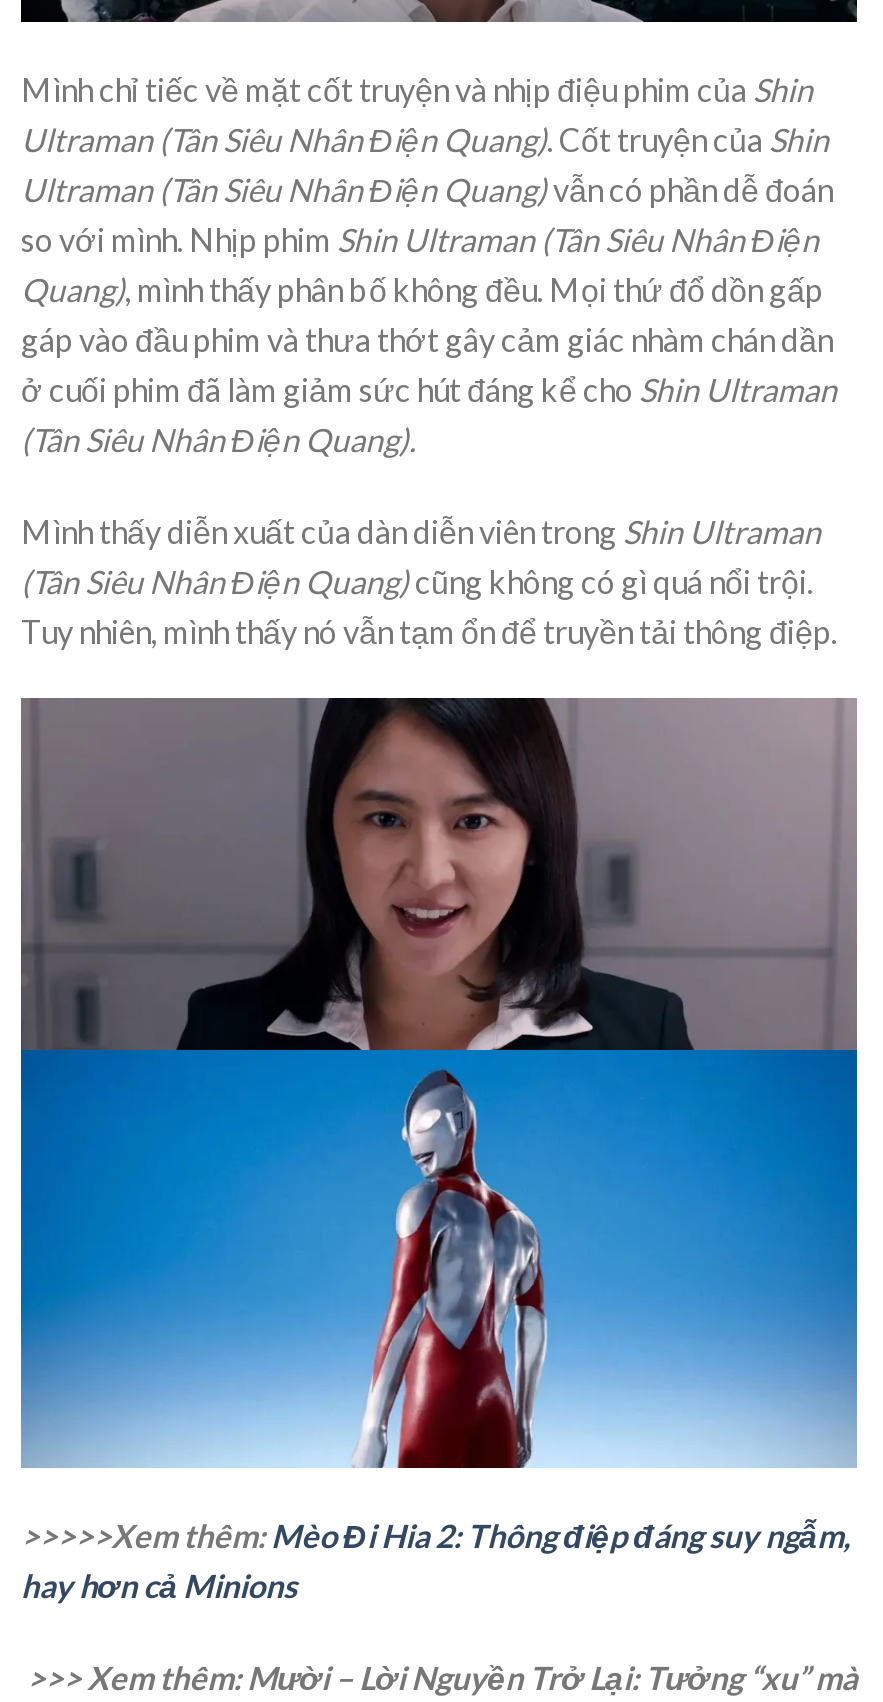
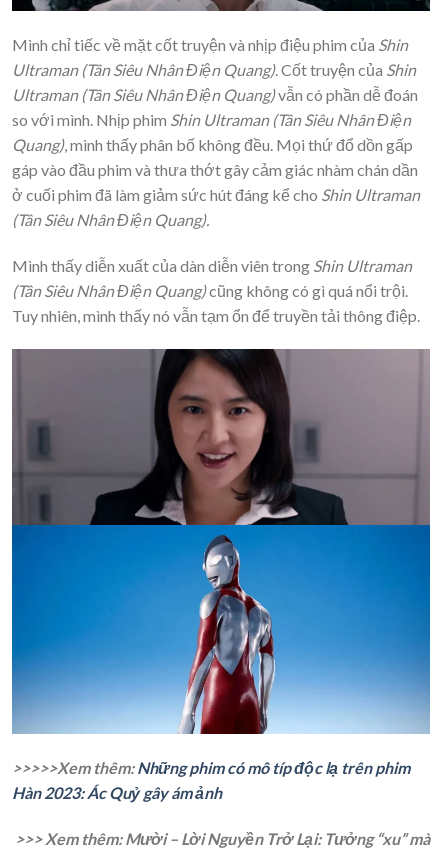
[21,1516,851,1604] >>>>>Xem thêm: Mèo Đi Hia 2: Thông điệp đáng suy ngẫm, | hay hơn cả Minions -> [12,758,410,802] >>>>>Xem thêm: Những phim có mô típ độc lạ trên phim | Hàn 2023: Ác Quỷ gây ám ảnh

